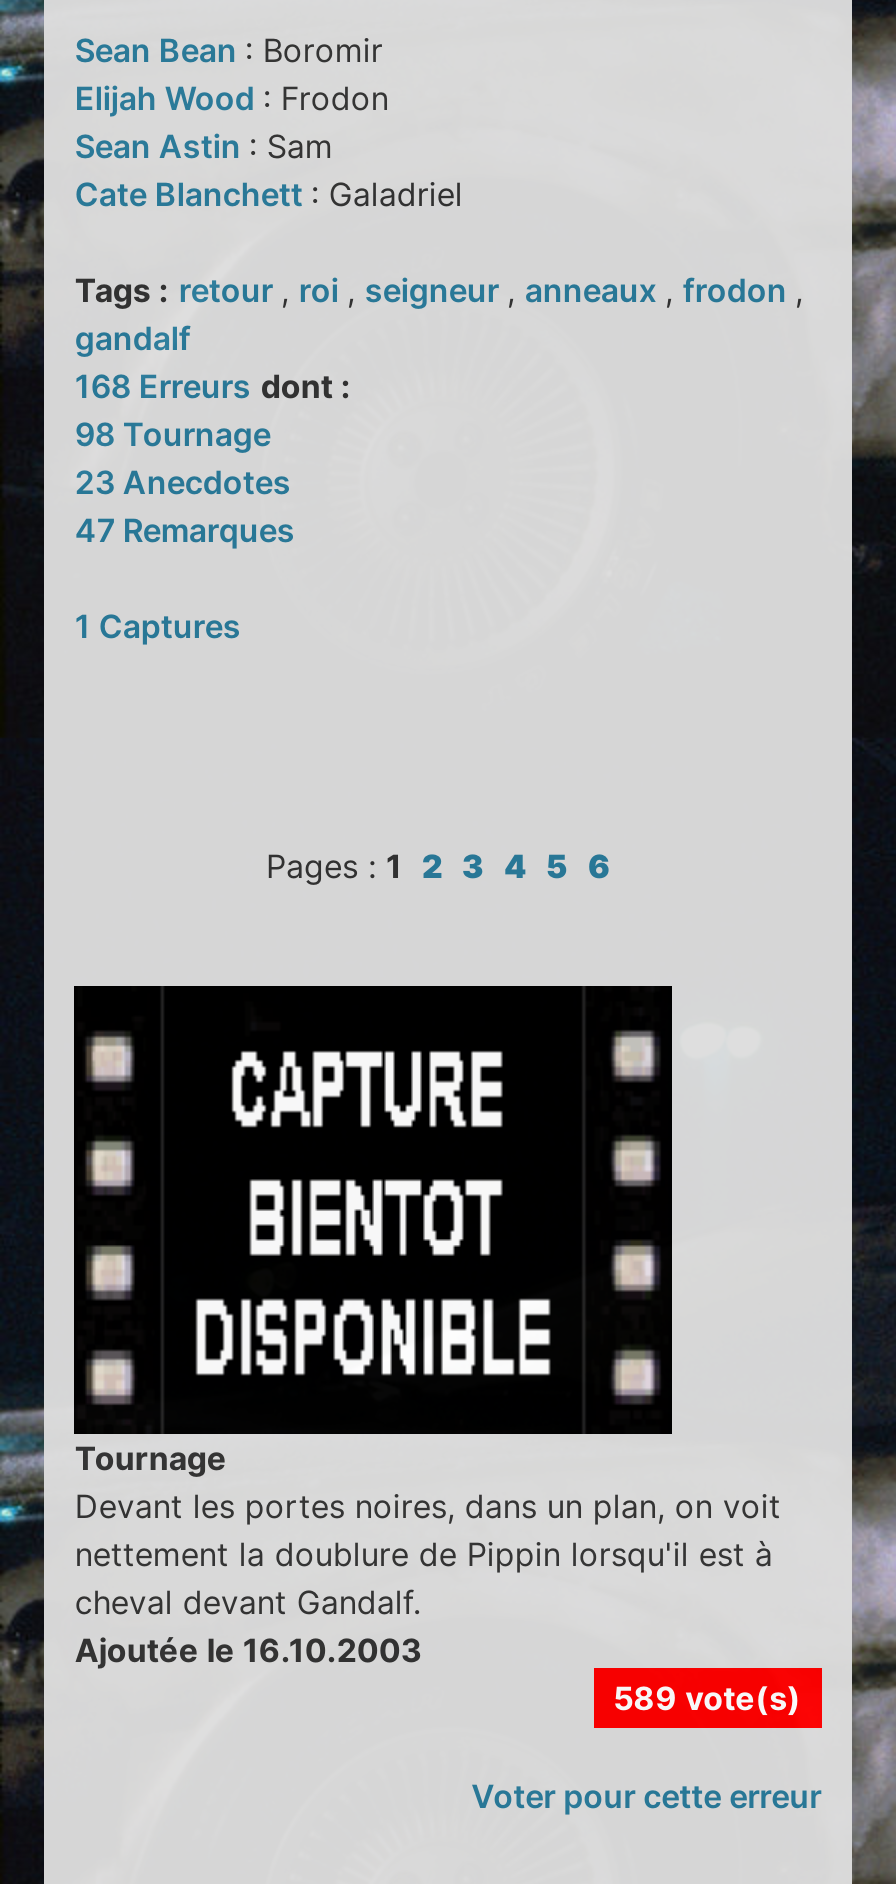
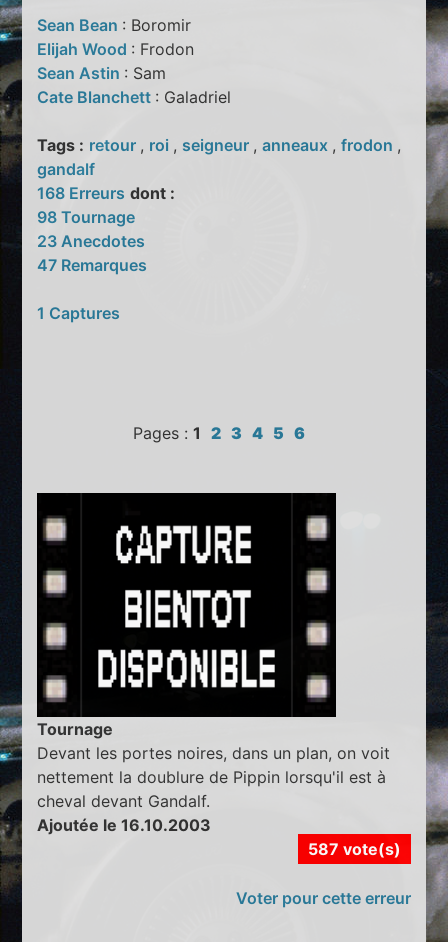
[613,1677,801,1717] 589 vote(s) -> [308,839,401,859] 587 vote(s)

